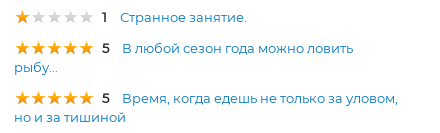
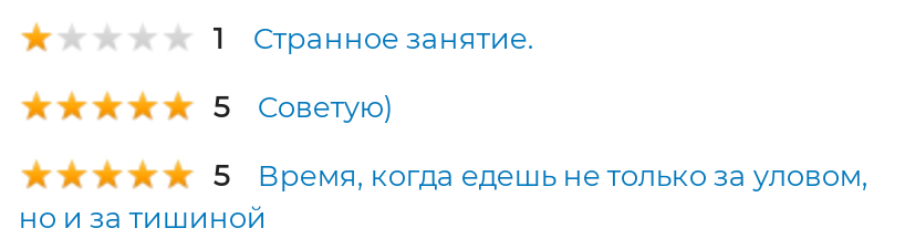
[14,40,353,75] В любой сезон года можно ловить | рыбу... -> [258,89,393,124] Советую)

